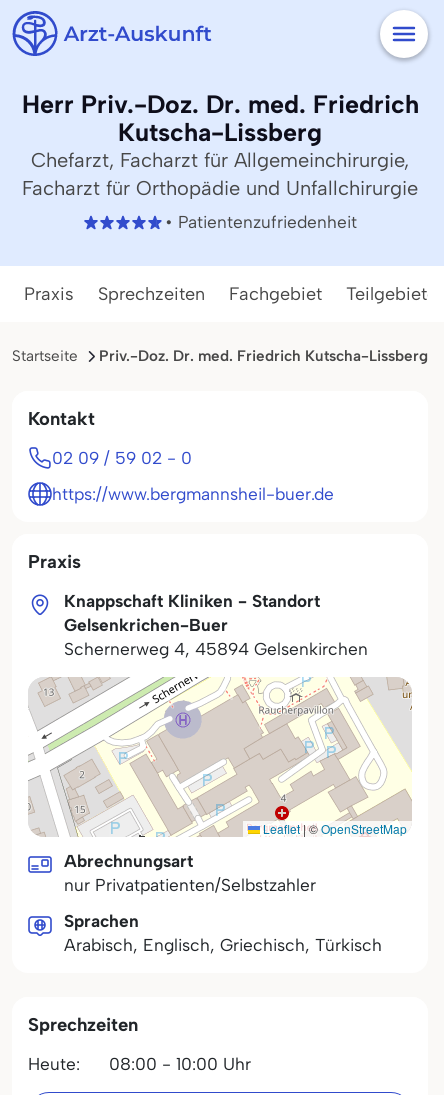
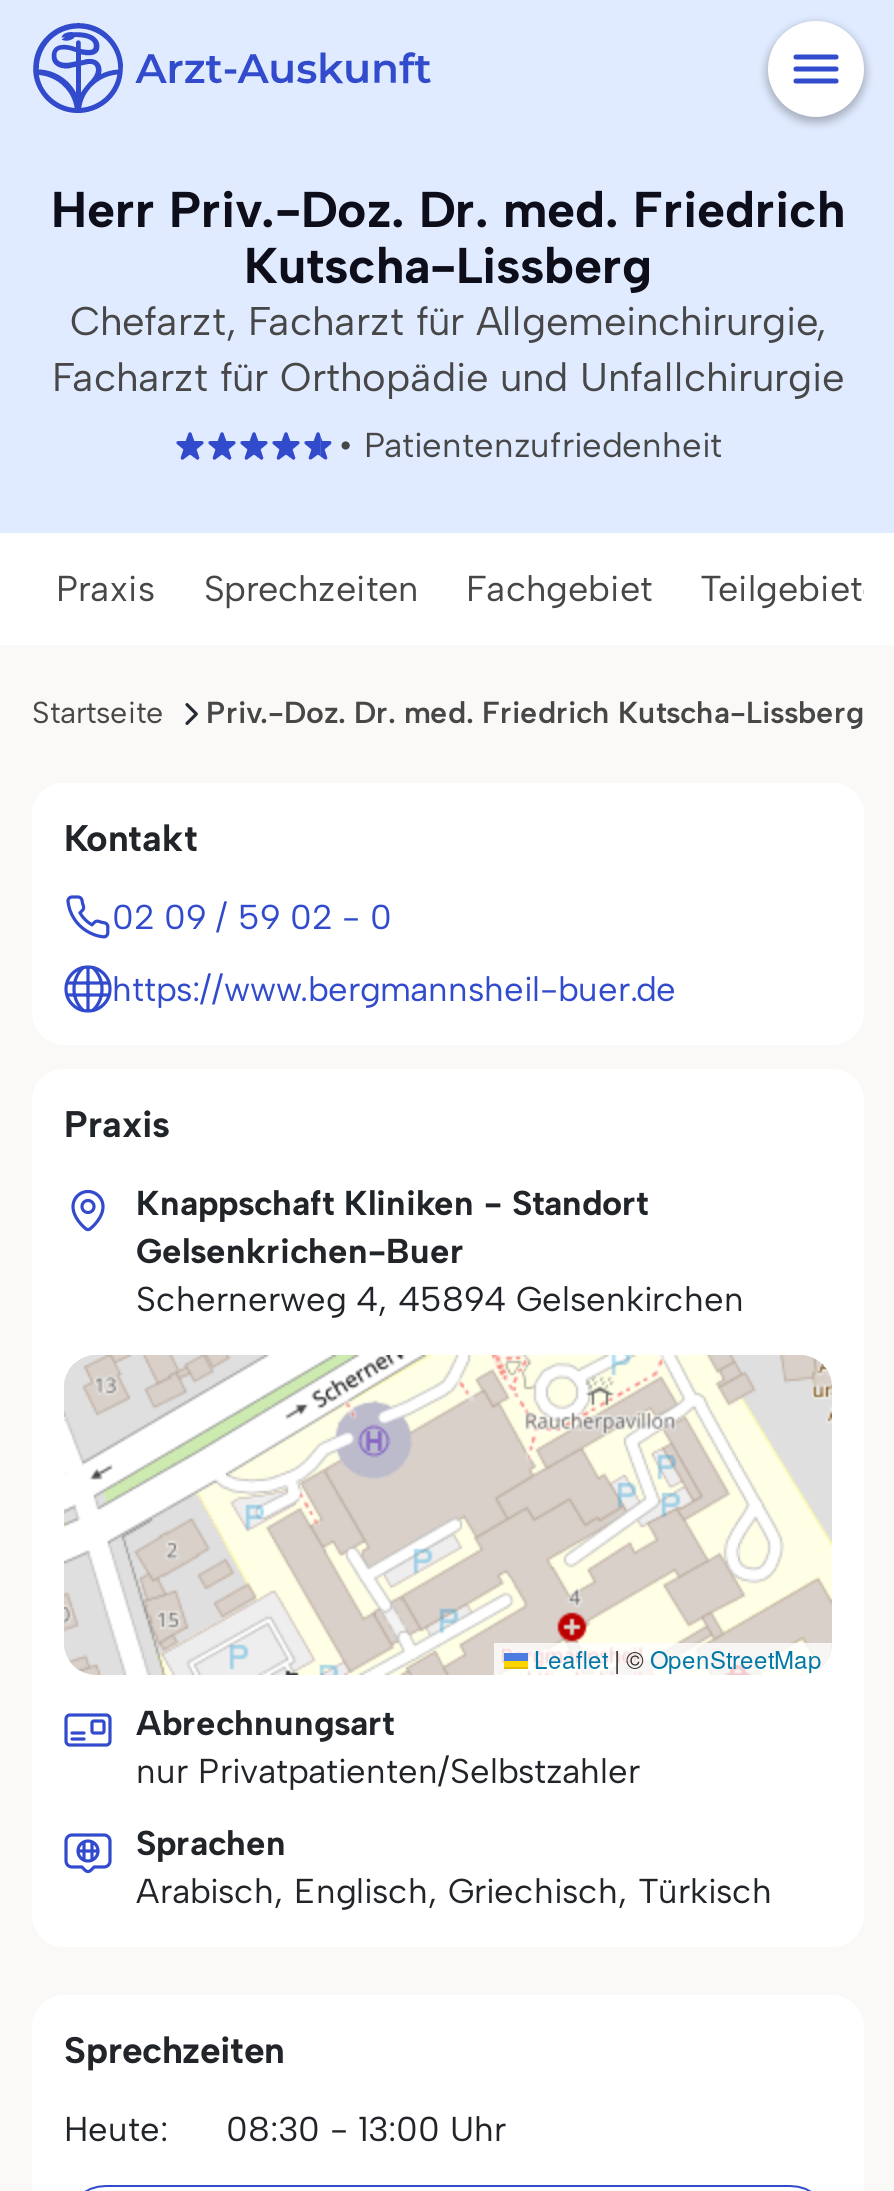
[28,1054,251,1074] Heute: 08:00 - 10:00 Uhr -> [64,2109,506,2149] Heute: 08:30 - 13:00 Uhr

